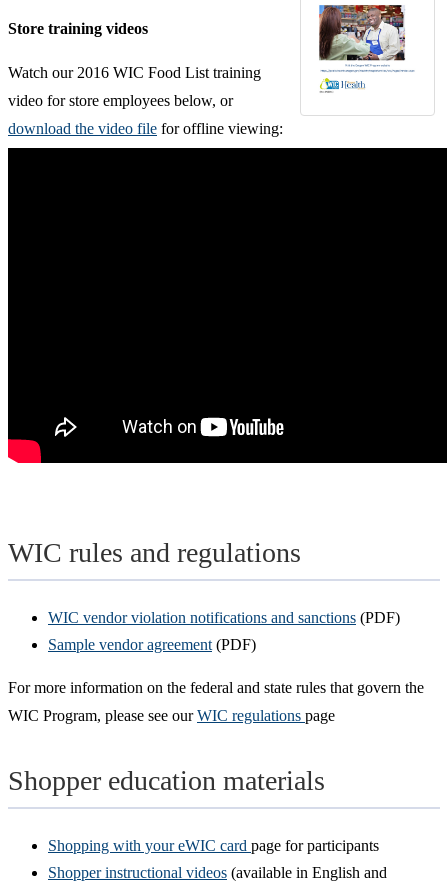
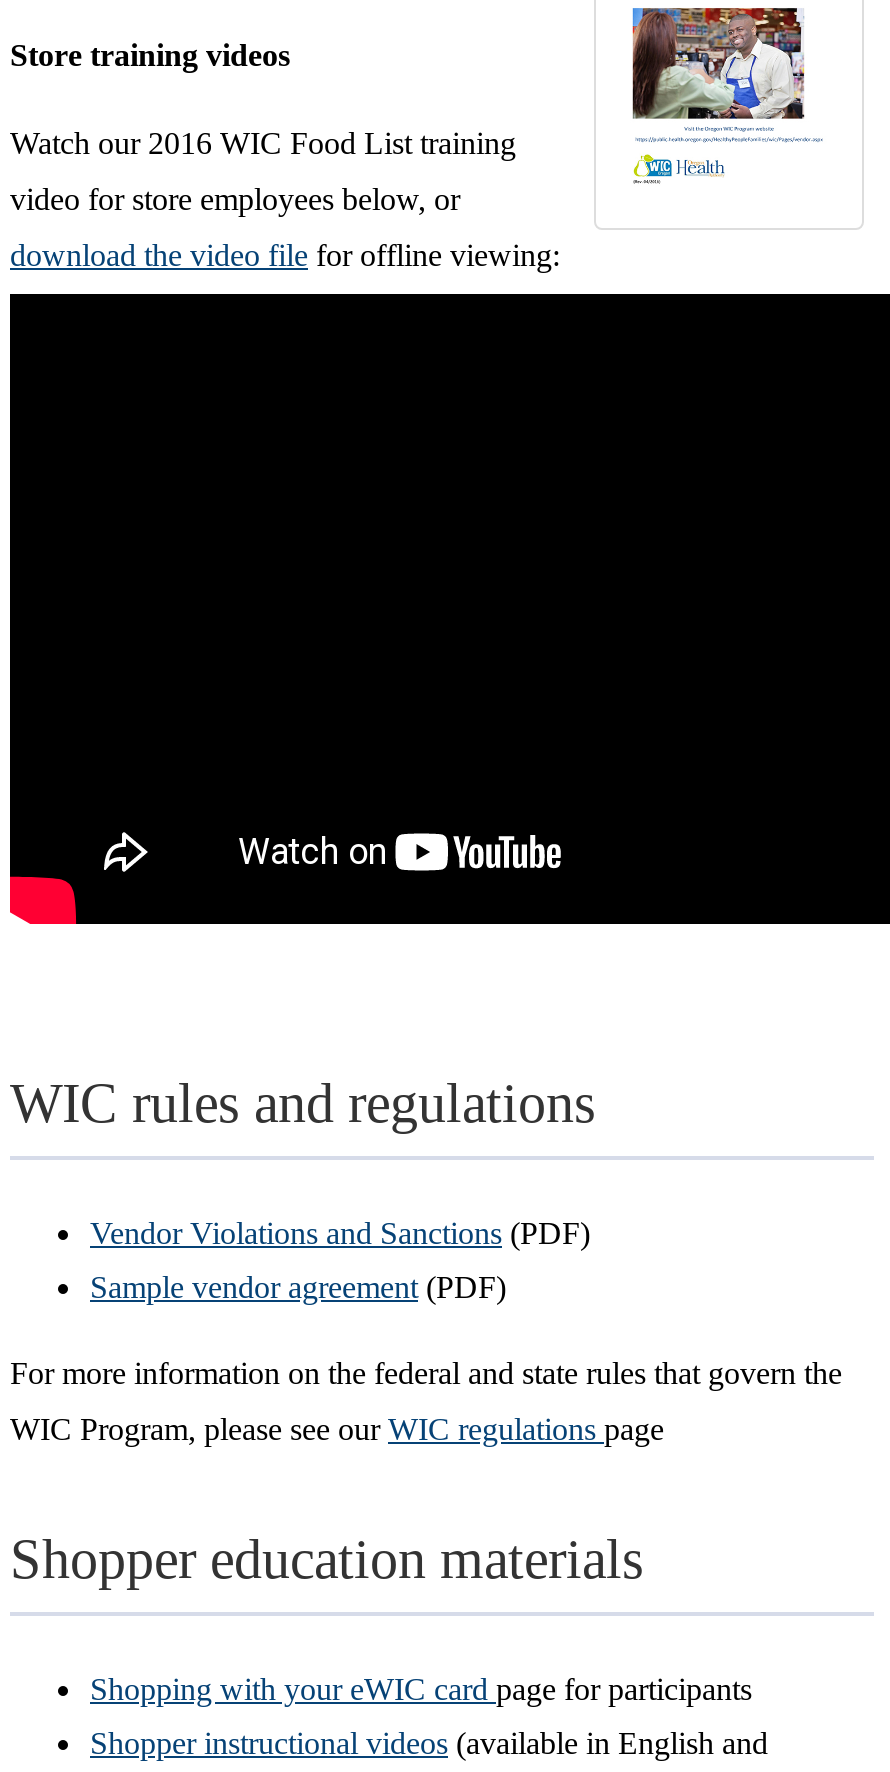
[48,609,400,626] WIC vendor violation notifications and sanctions (PDF) -> [90,1217,590,1251] Vendor Violations and Sanctions (PDF)

